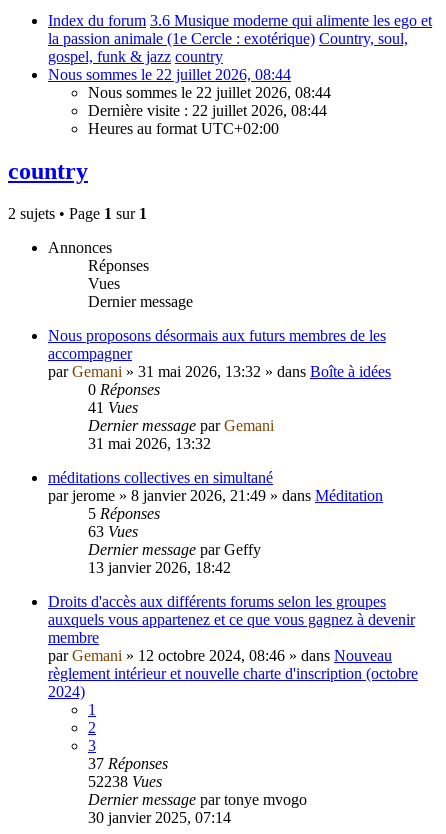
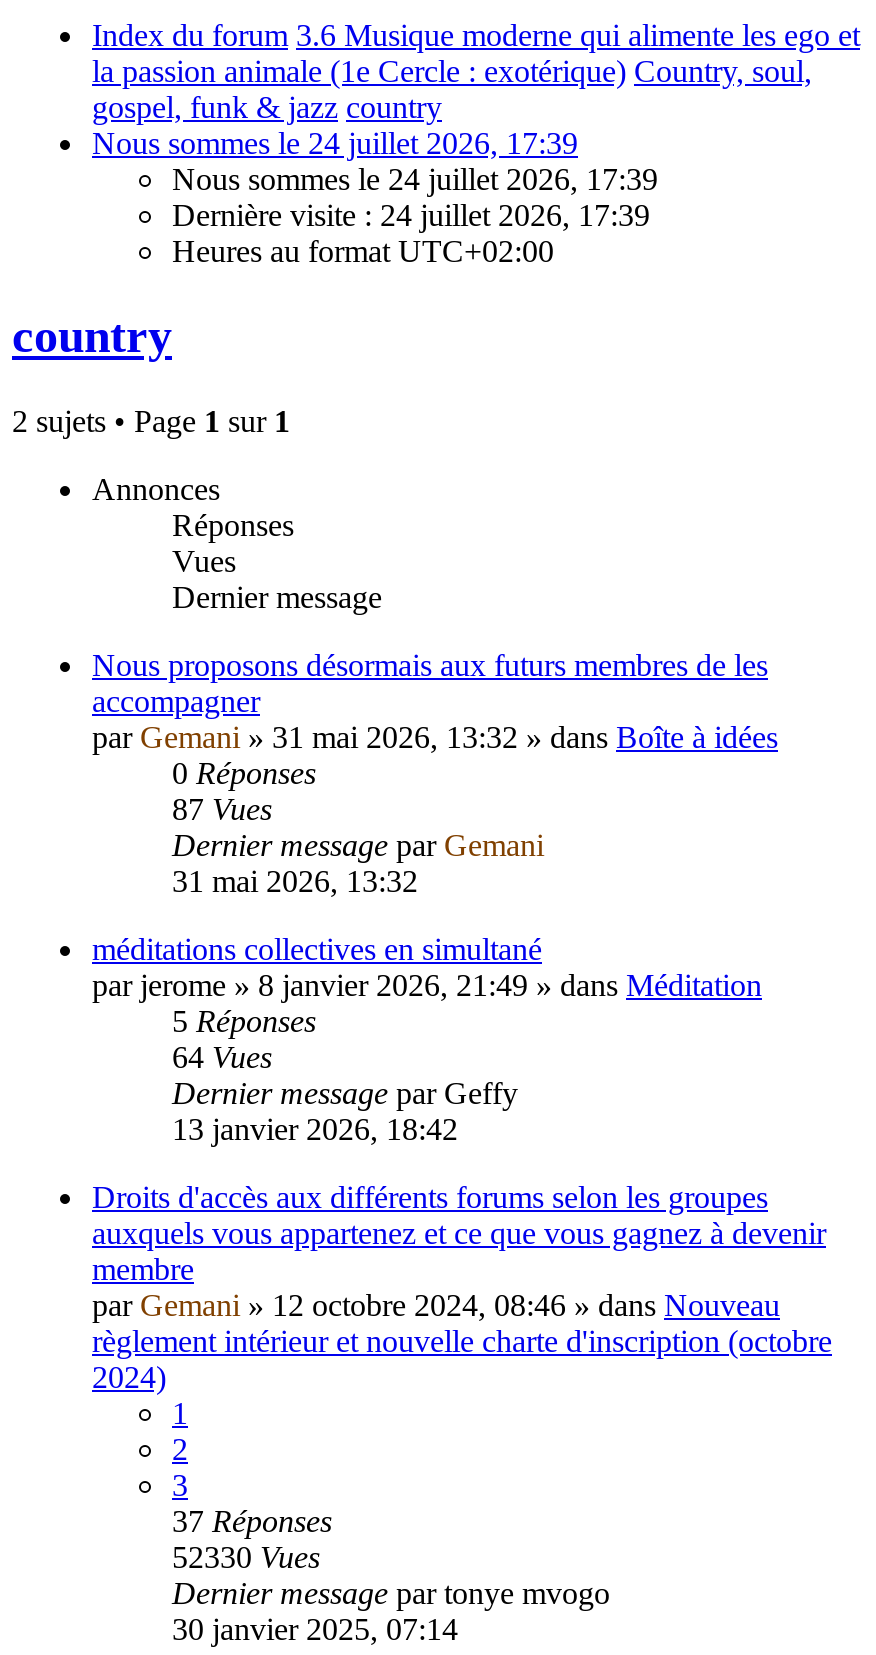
[48,66,291,83] Nous sommes le 22 juillet 2026, 08:44 -> [92,126,578,160] Nous sommes le 24 juillet 2026, 17:39
[88,84,331,101] Nous sommes le 22 juillet 2026, 08:44 -> [172,162,658,196] Nous sommes le 24 juillet 2026, 17:39
[88,102,327,119] Dernière visite : 22 juillet 2026, 08:44 -> [172,198,650,232] Dernière visite : 24 juillet 2026, 17:39
[88,399,138,416] 41 Vues -> [172,791,272,825] 87 Vues
[88,523,138,540] 63 Vues -> [172,1039,272,1073] 64 Vues
[88,773,162,790] 52238 Vues -> [172,1539,320,1573] 52330 Vues

